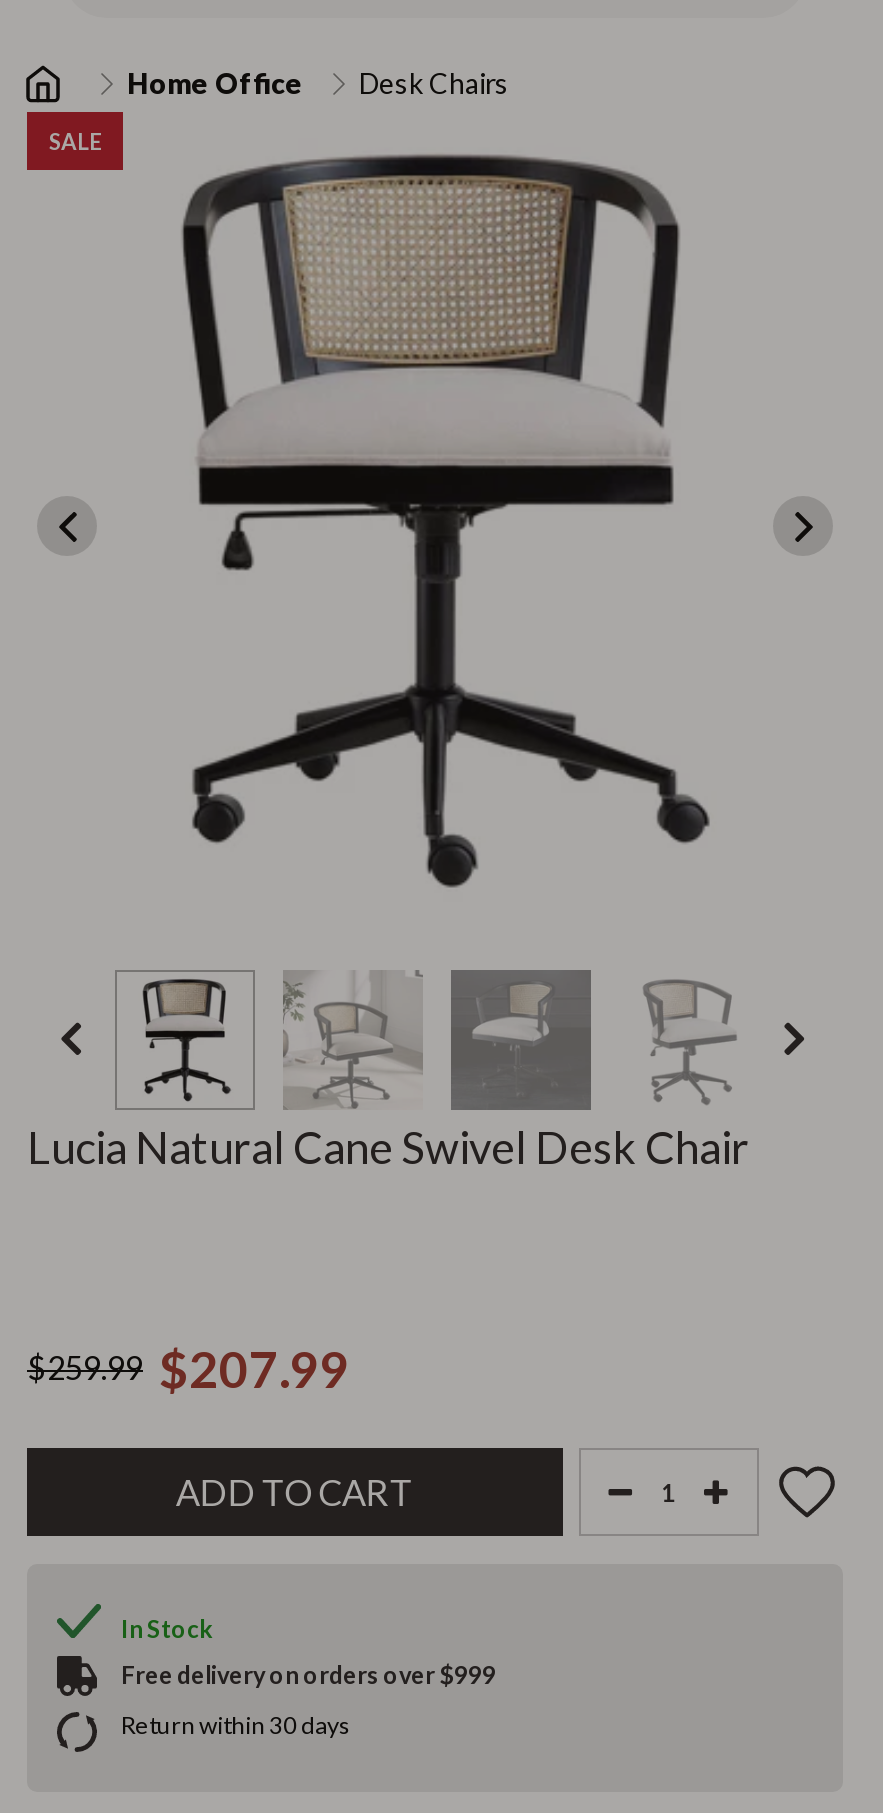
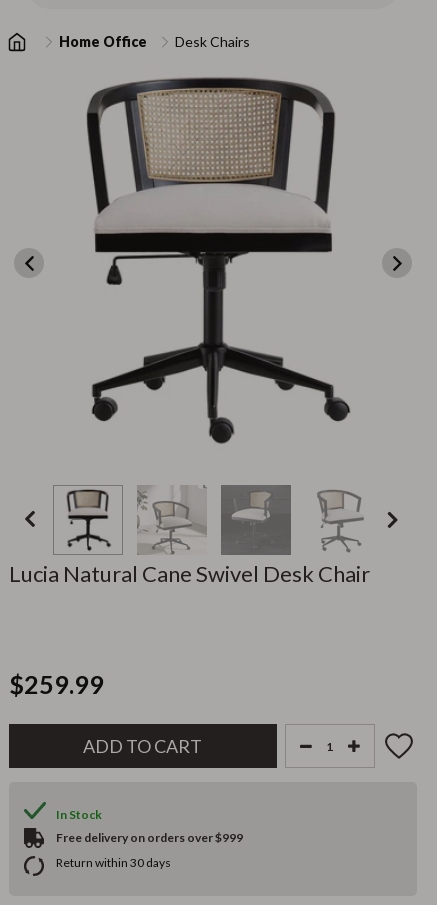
[49,128,101,154] SALE -> none
[27,1338,349,1398] $259.99 $207.99 -> [9,669,104,699] $259.99

